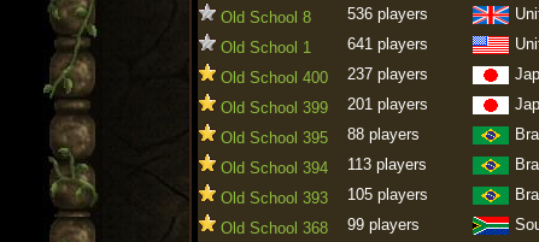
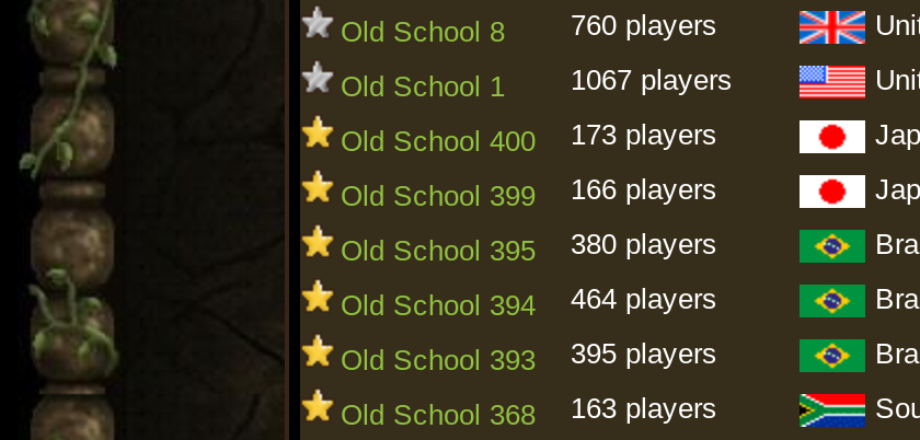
[220,5,427,26] Old School 8 536 players -> [341,9,717,48] Old School 8 760 players
[220,35,427,57] Old School 1 641 players -> [341,63,733,103] Old School 1 1067 players
[220,65,427,87] Old School 400 237 players -> [341,118,717,158] Old School 400 173 players
[220,95,427,117] Old School 399 201 players -> [341,173,717,212] Old School 399 166 players
[220,125,419,147] Old School 395 88 players -> [341,228,717,267] Old School 395 380 players
[220,155,426,177] Old School 394 113 players -> [341,282,717,322] Old School 394 464 players
[220,185,427,207] Old School 393 105 players -> [341,337,717,377] Old School 393 395 players
[220,216,419,237] Old School 368 99 players -> [341,392,717,431] Old School 368 163 players

